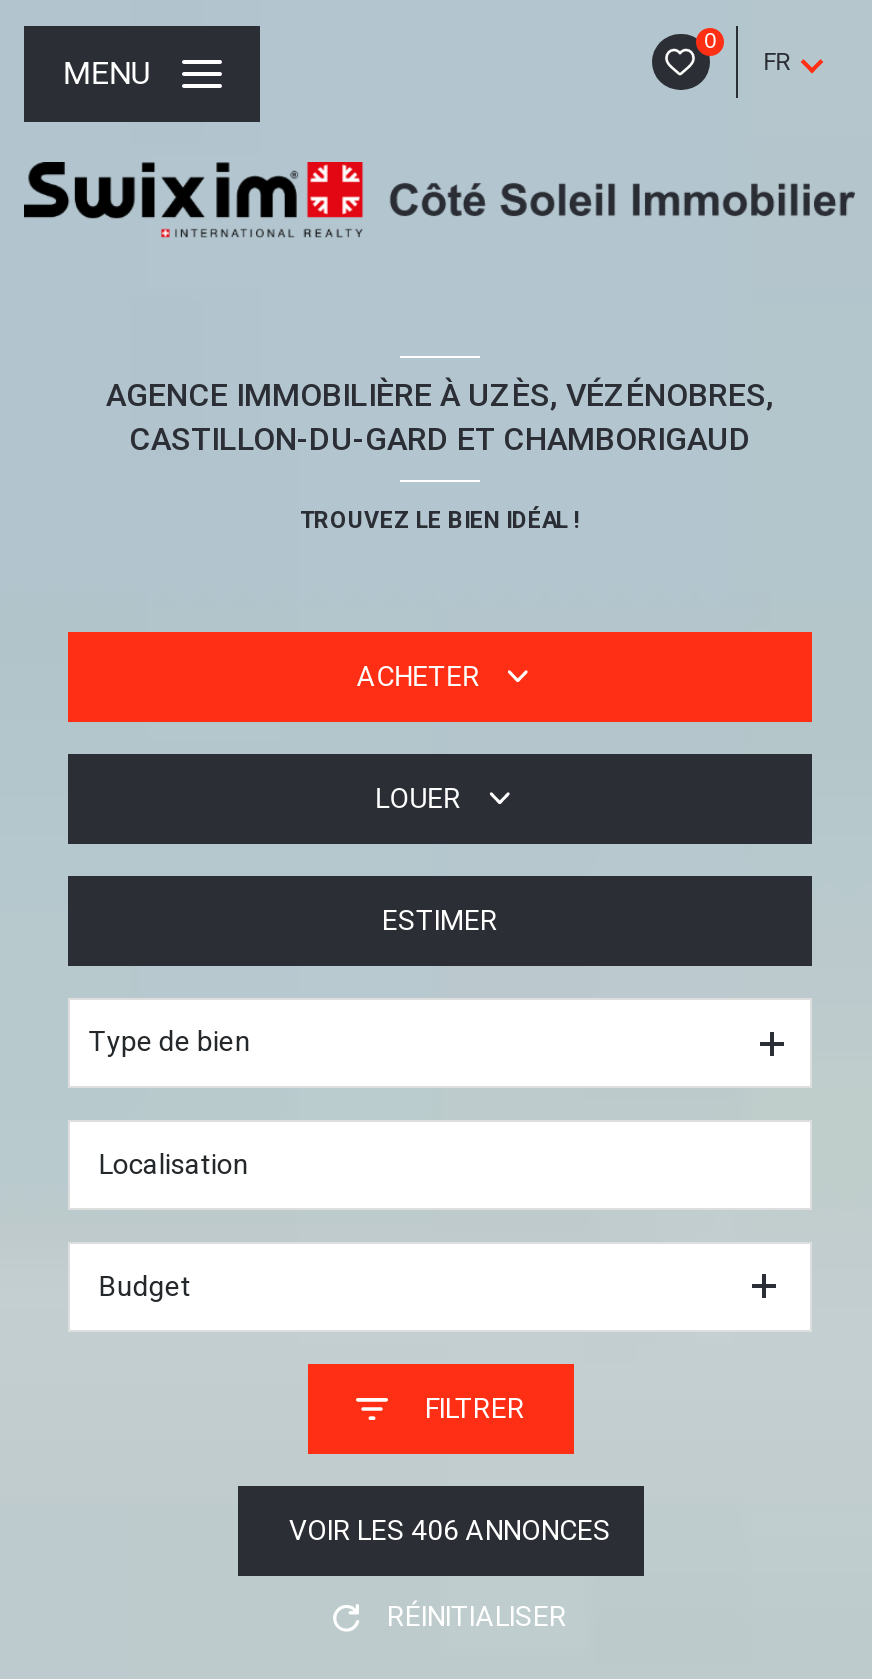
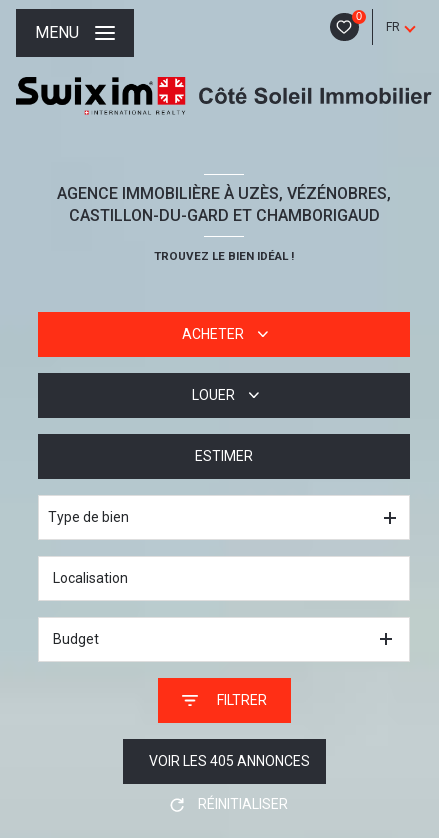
[289,1513,611,1545] VOIR LES 406 ANNONCES -> [148,753,309,769] VOIR LES 405 ANNONCES

